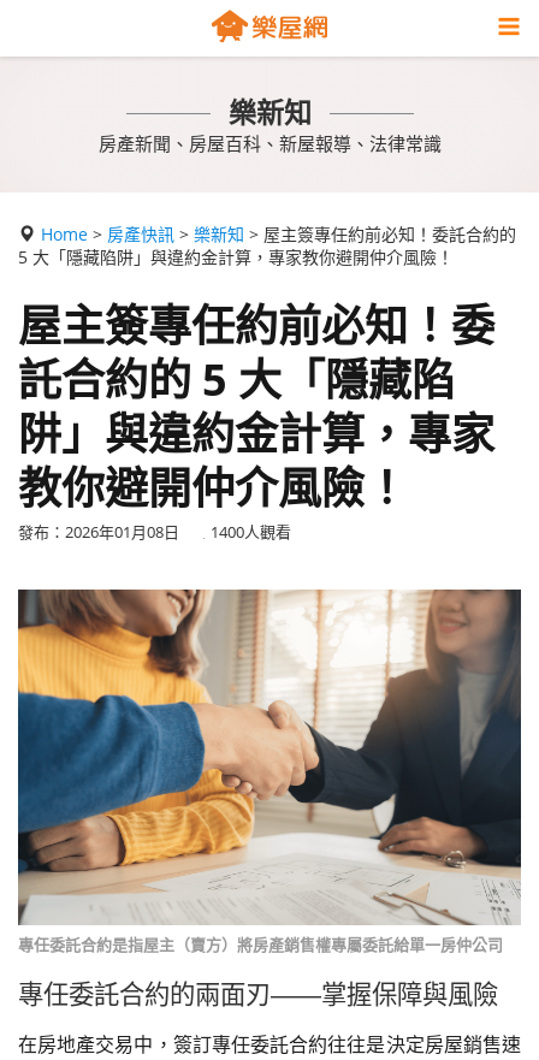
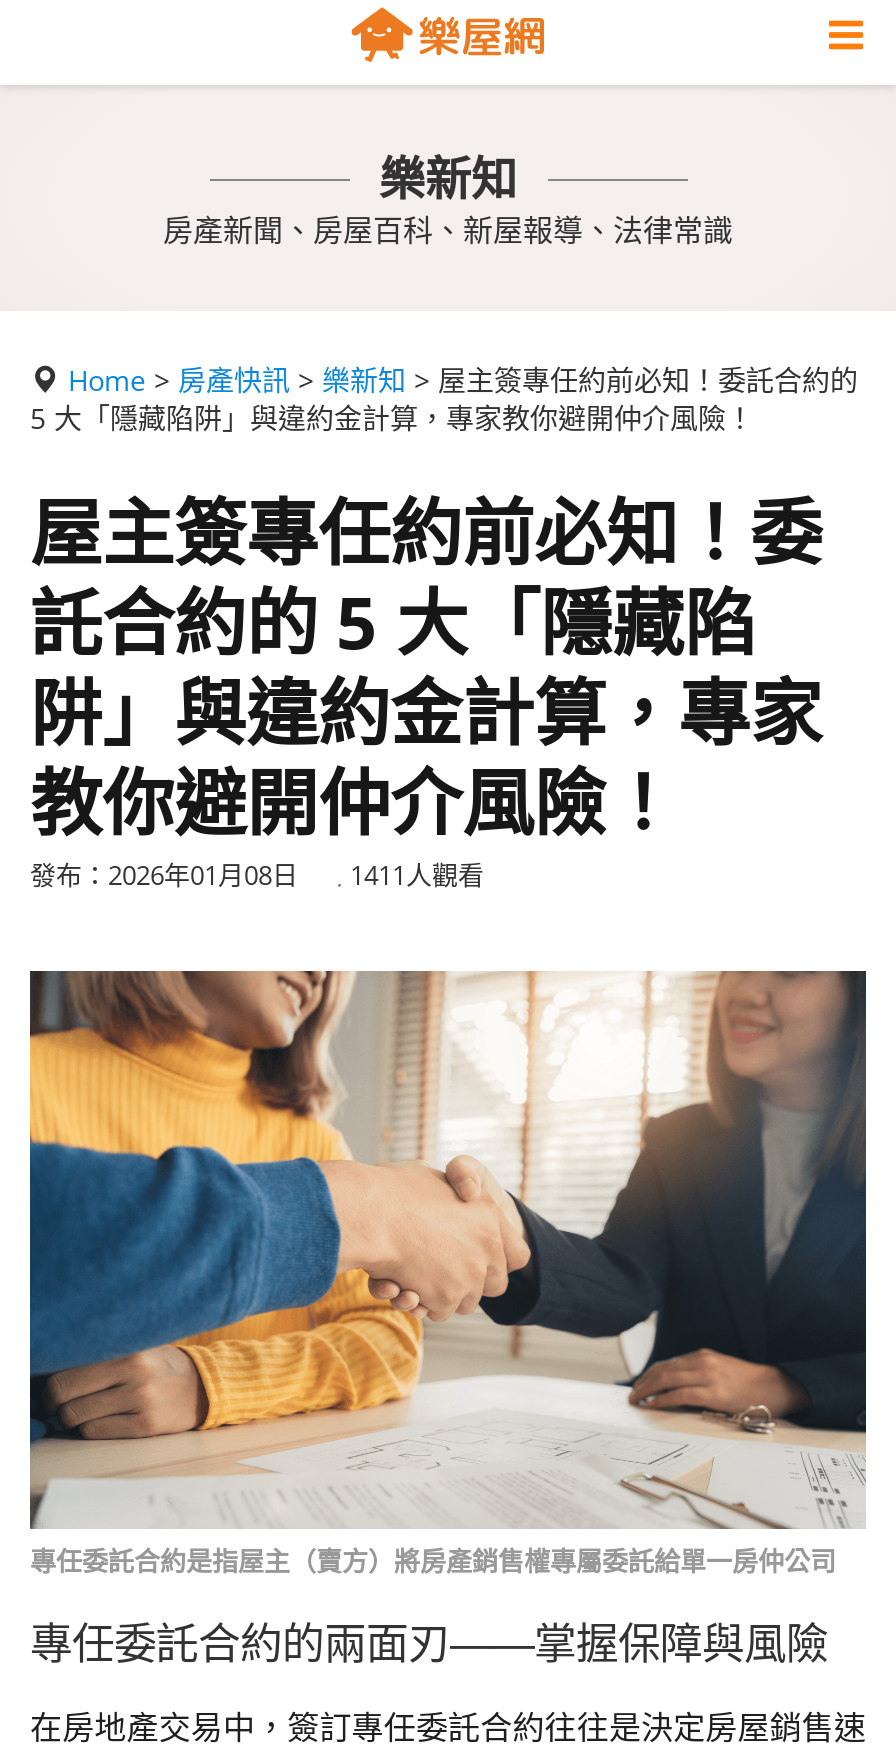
[18,521,291,543] 發布：2026年01月08日 1400人觀看 -> [30,857,484,893] 發布：2026年01月08日 1411人觀看

